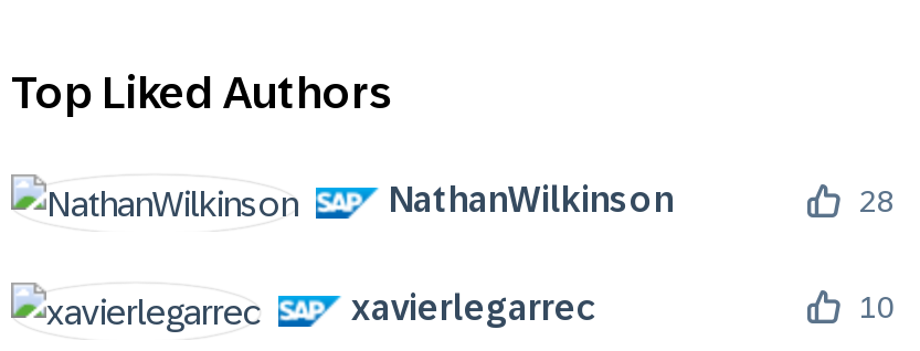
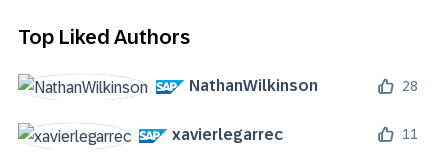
[853,290,895,325] 10 -> [399,126,418,142] 11

